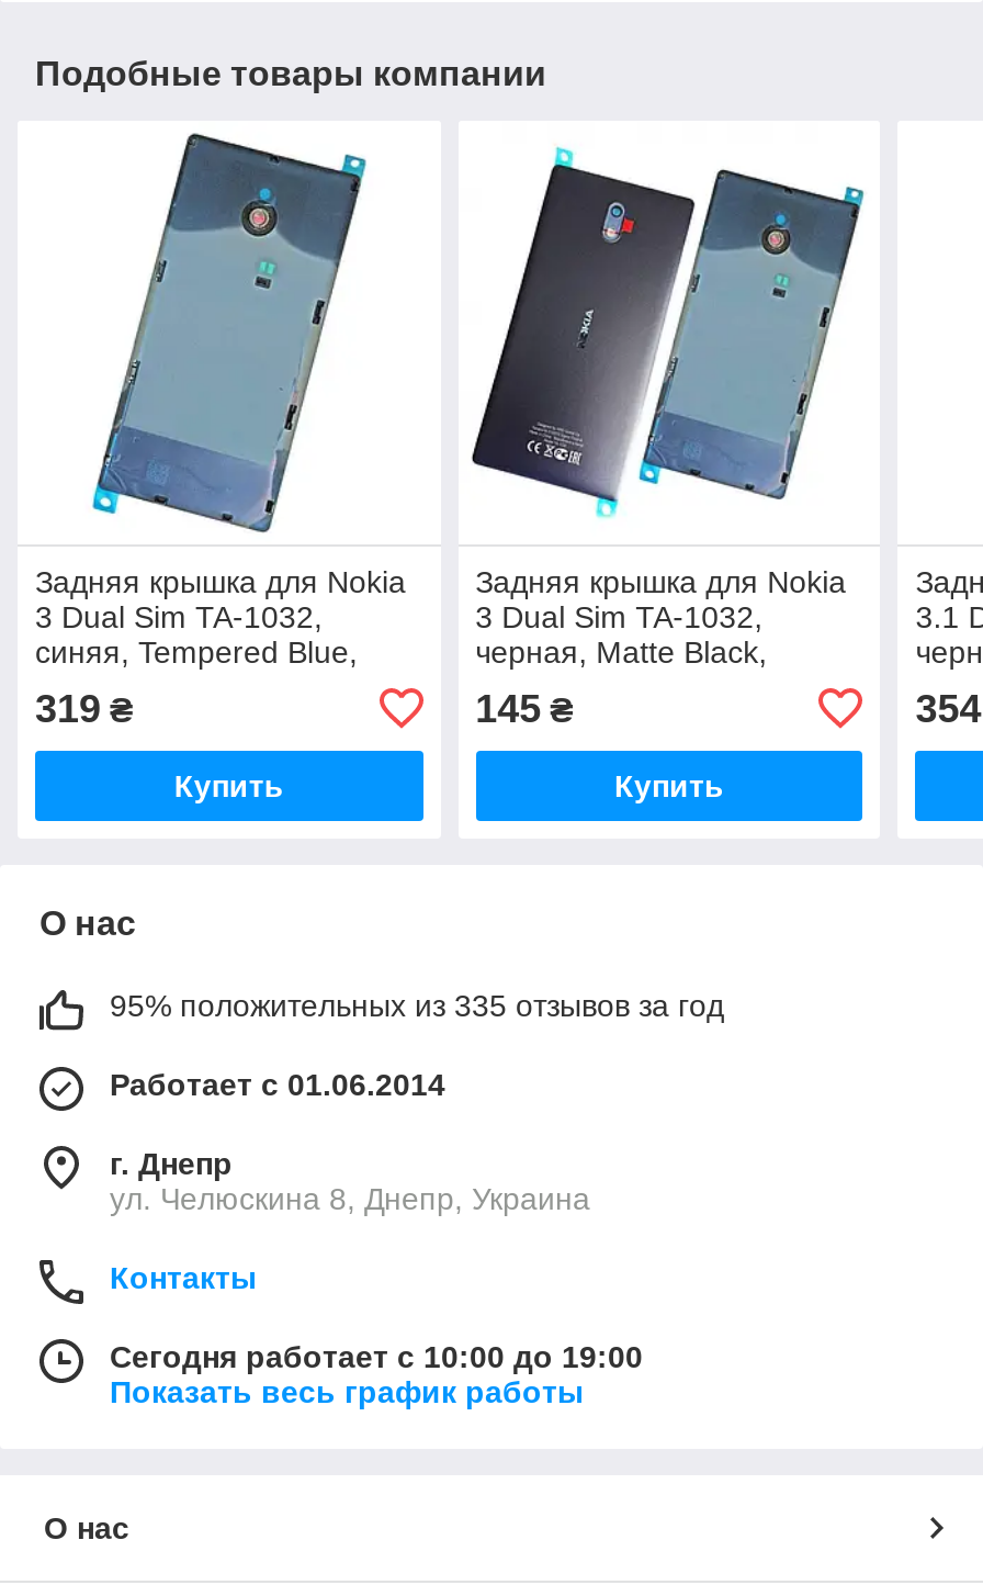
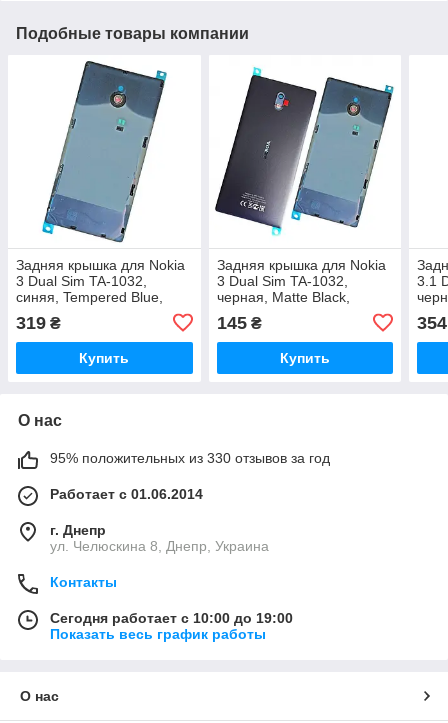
[110,987,724,1023] 95% положительных из 335 отзывов за год -> [50,450,330,466] 95% положительных из 330 отзывов за год

